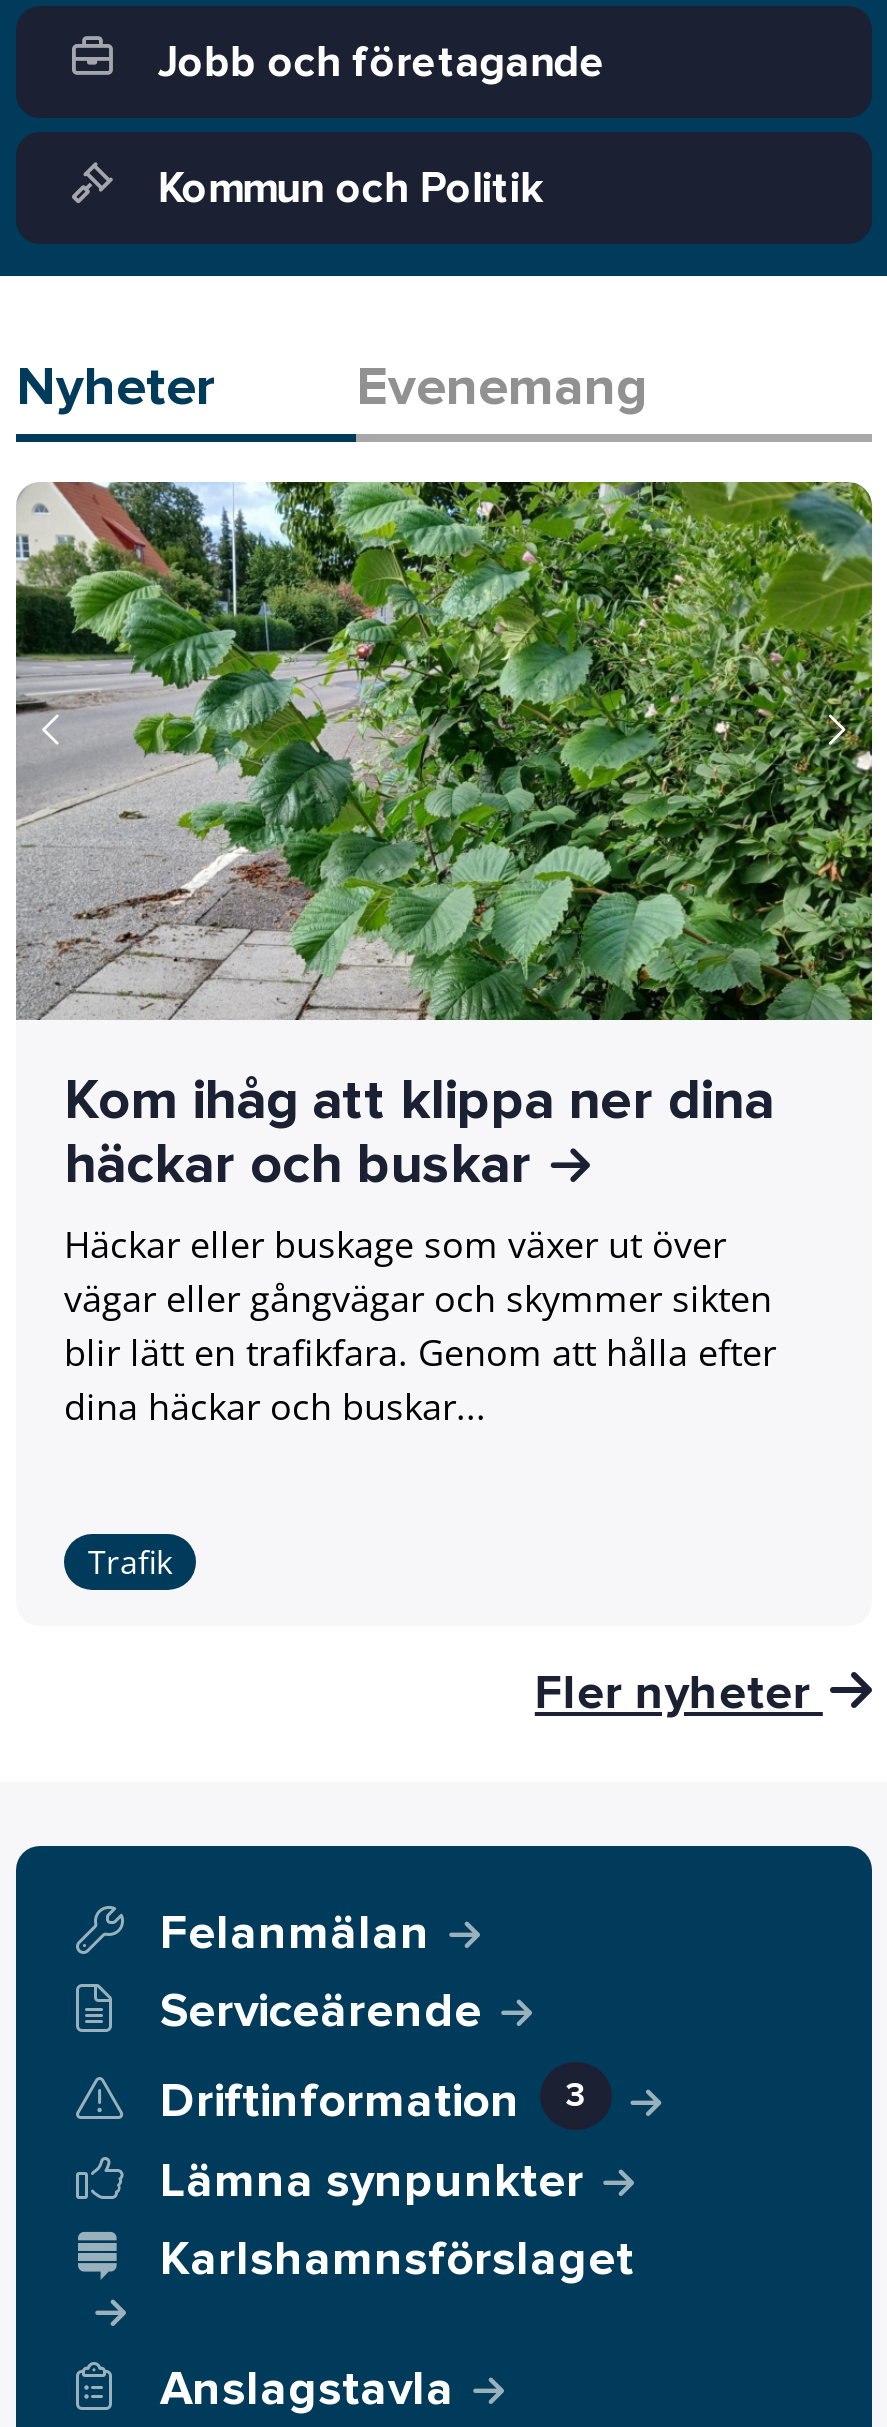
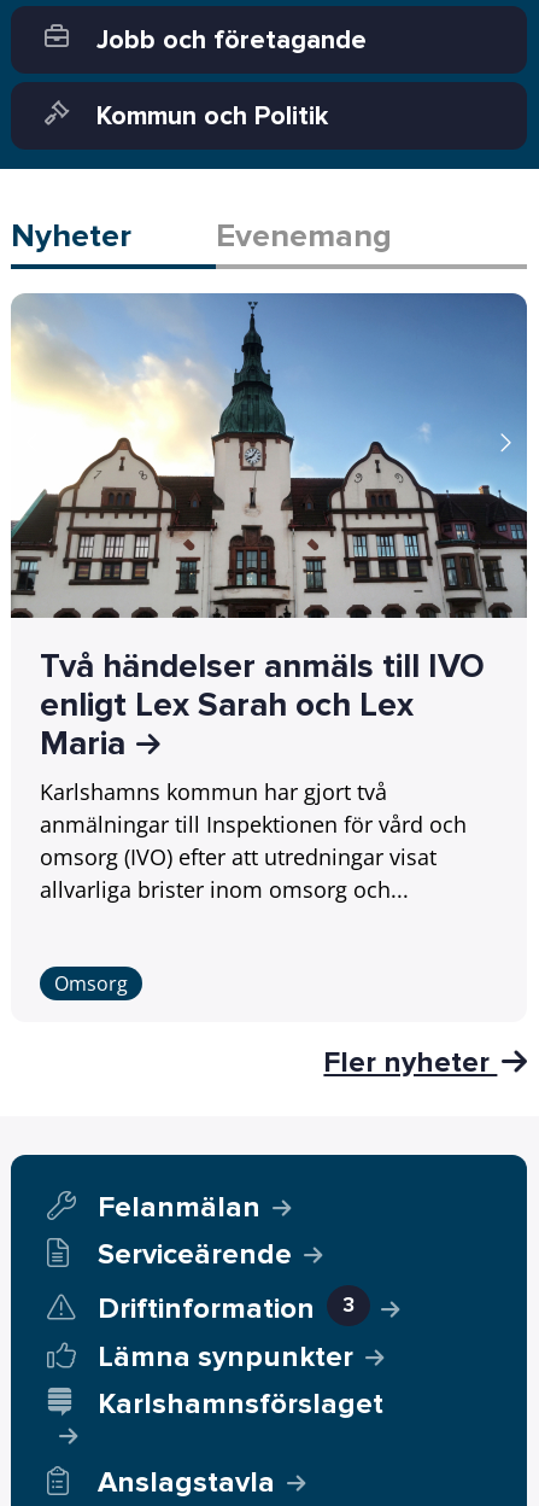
[14,480,874,1431] [image] | Kom ihåg att klippa ner dina | häckar och buskar | Häckar eller buskage som växer ut över | vägar eller gångvägar och skymmer sikten | blir lätt en trafikfara. Genom att hålla efter | dina häckar och buskar... -> [11,292,528,904] [image] | Två händelser anmäls till IVO | enligt Lex Sarah och Lex | Maria | Karlshamns kommun har gjort två | anmälningar till Inspektionen för vård och | omsorg (IVO) efter att utredningar visat | allvarliga brister inom omsorg och...
[88,1540,172,1584] Trafik -> [54,970,128,997] Omsorg

